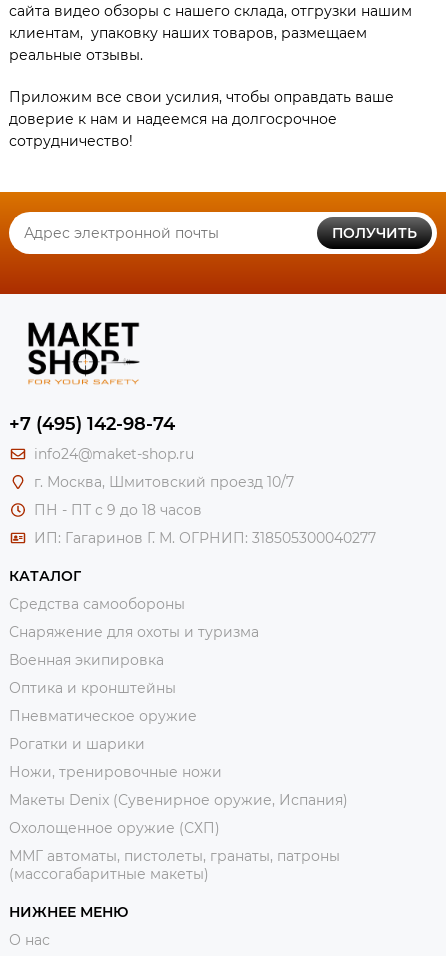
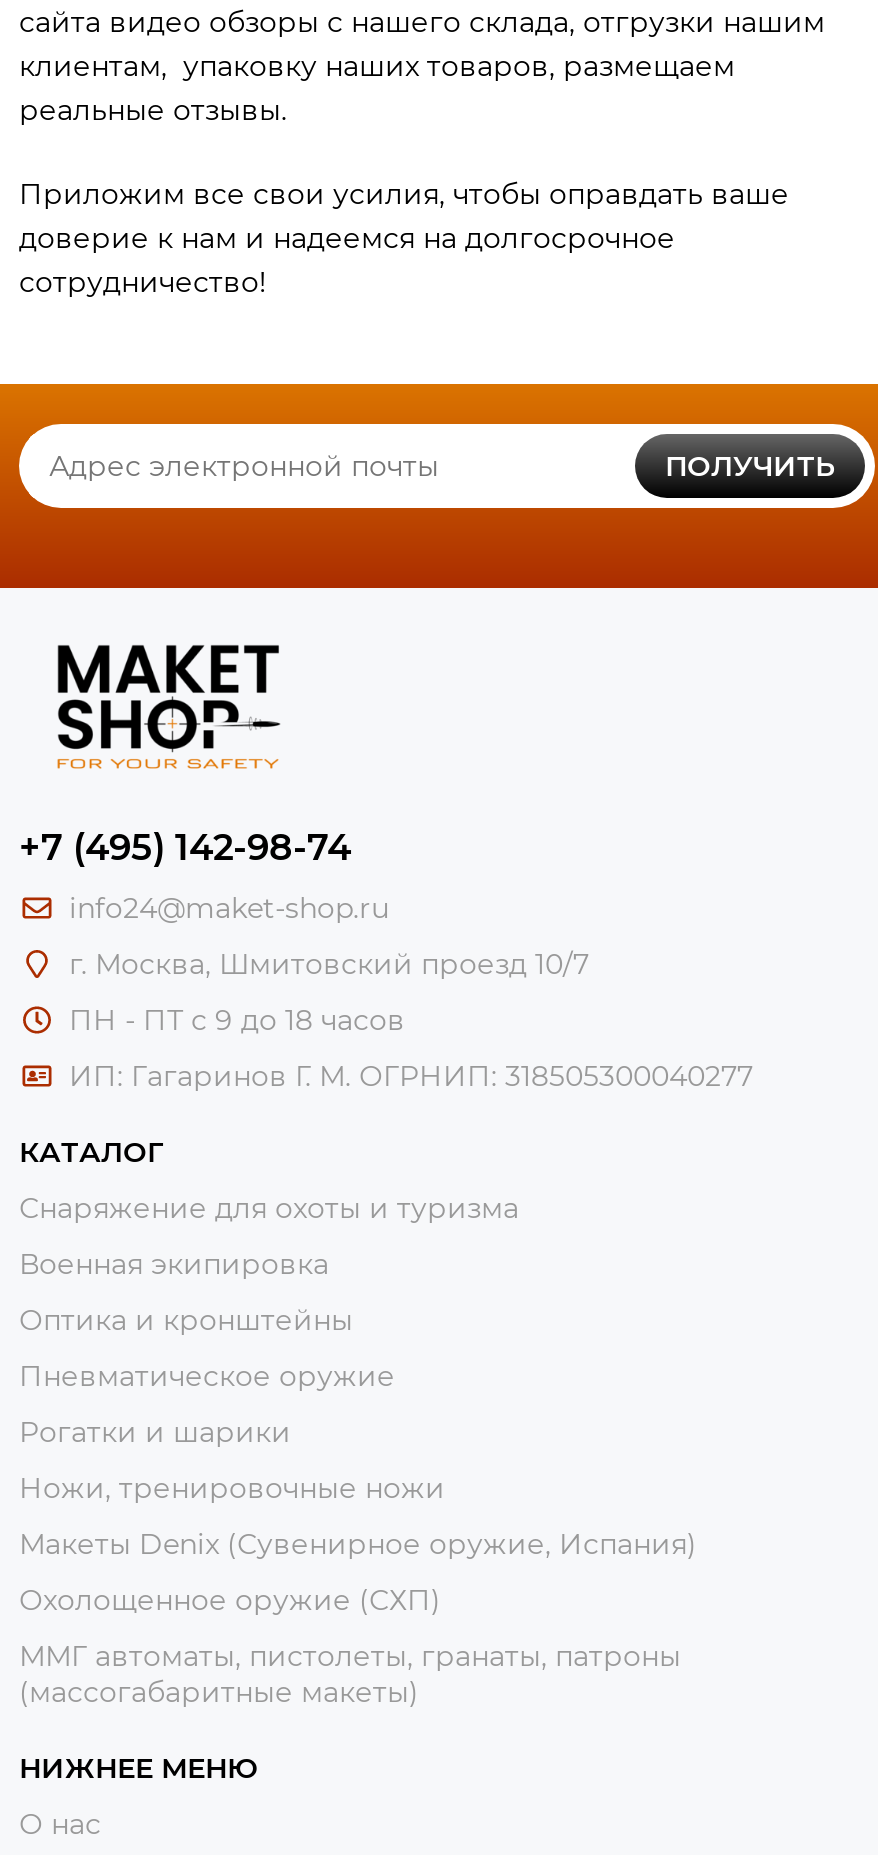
[9,595,185,613] Средства самообороны -> none

